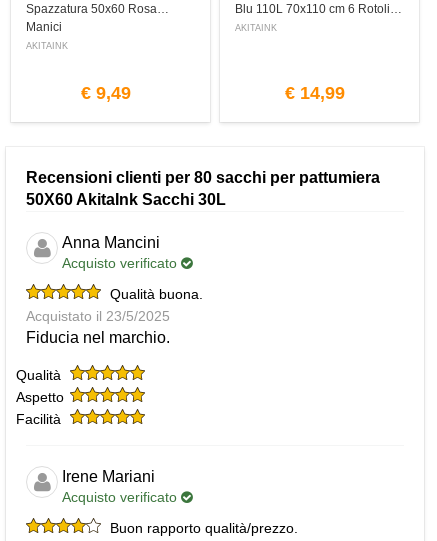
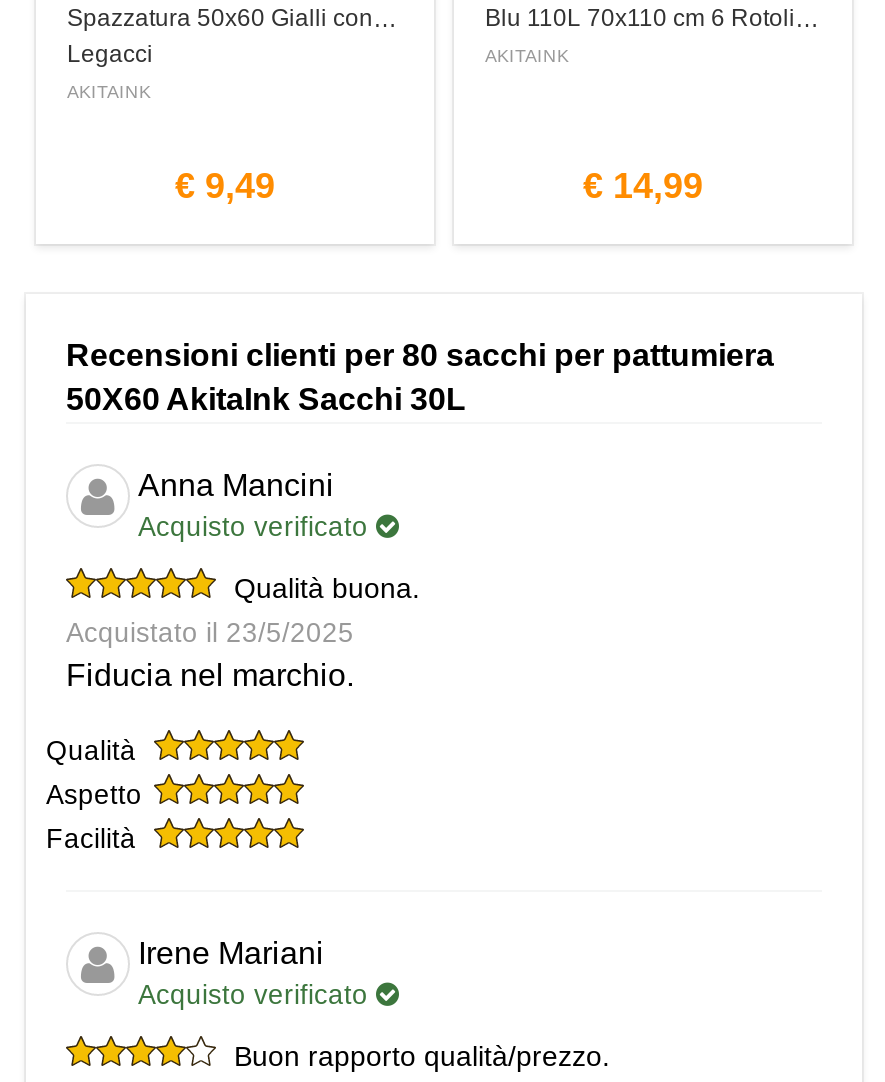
[26,2,157,34] Spazzatura 50x60 Rosa | Manici -> [67,5,373,69] Spazzatura 50x60 Gialli con | Legacci

